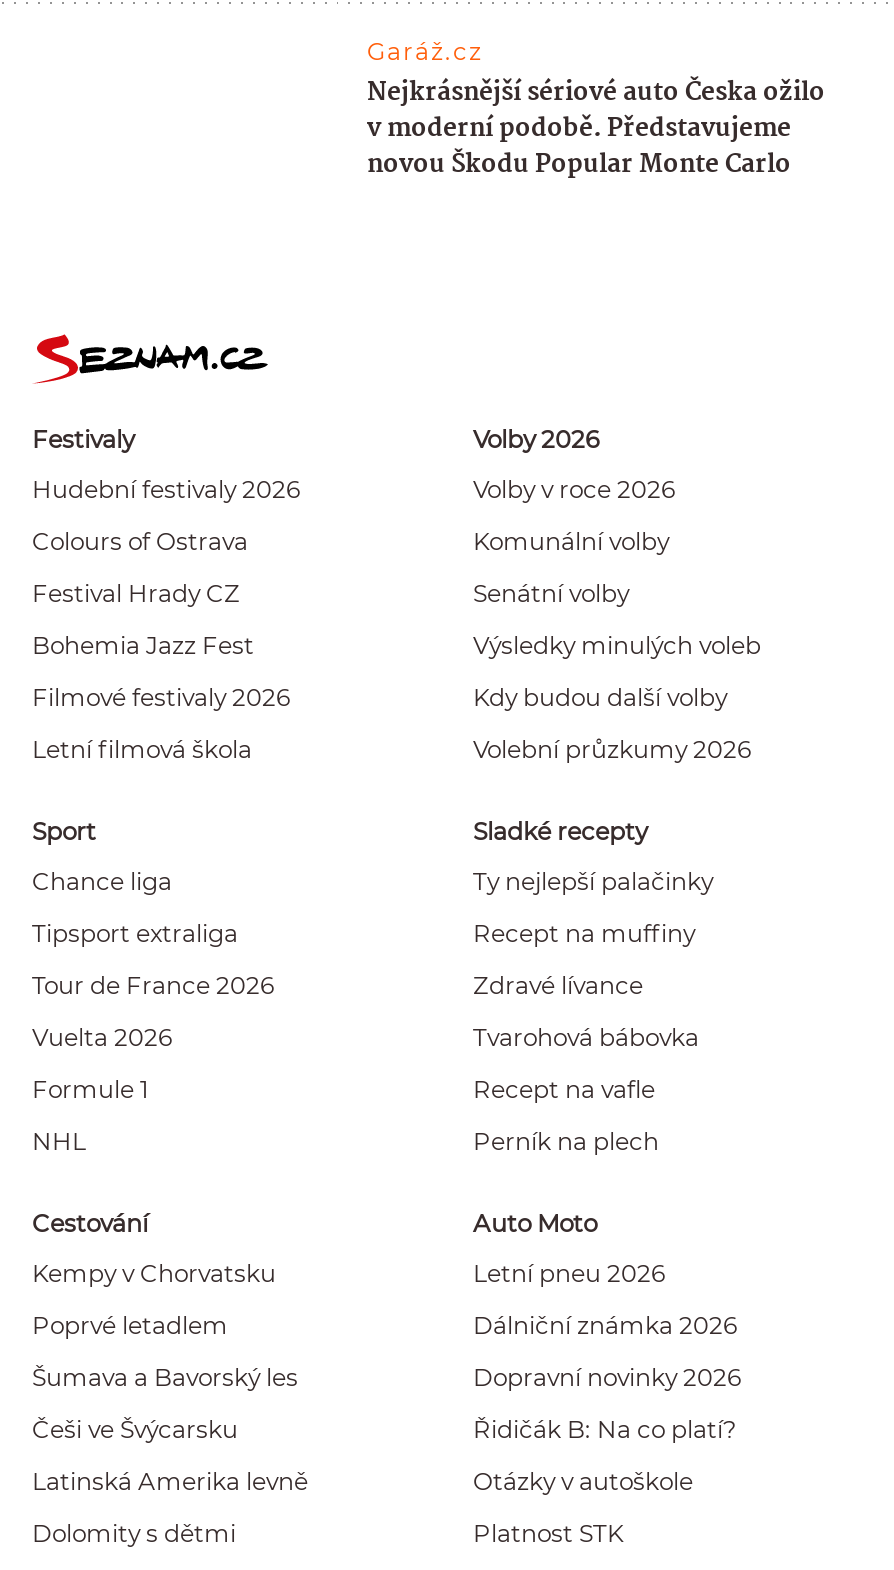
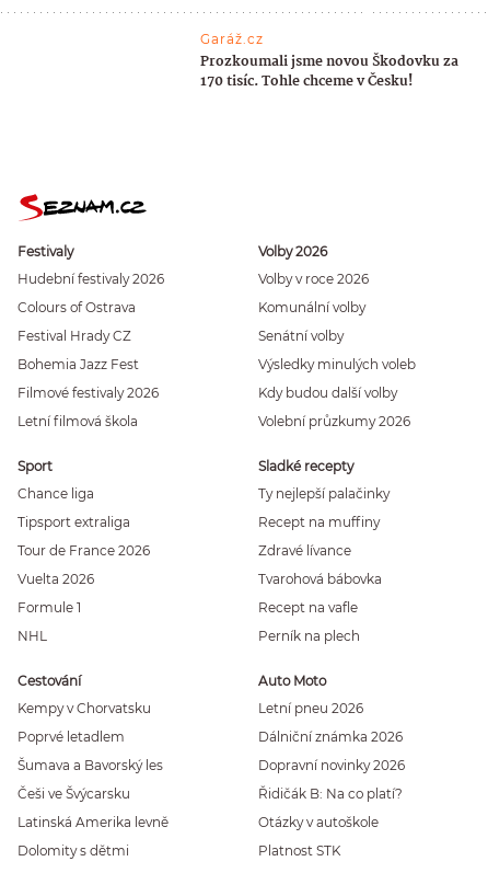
[367,72,825,186] Nejkrásnější sériové auto Česka ožilo | v moderní podobě. Představujeme | novou Škodu Popular Monte Carlo -> [201,51,459,93] Prozkoumali jsme novou Škodovku za | 170 tisíc. Tohle chceme v Česku!

